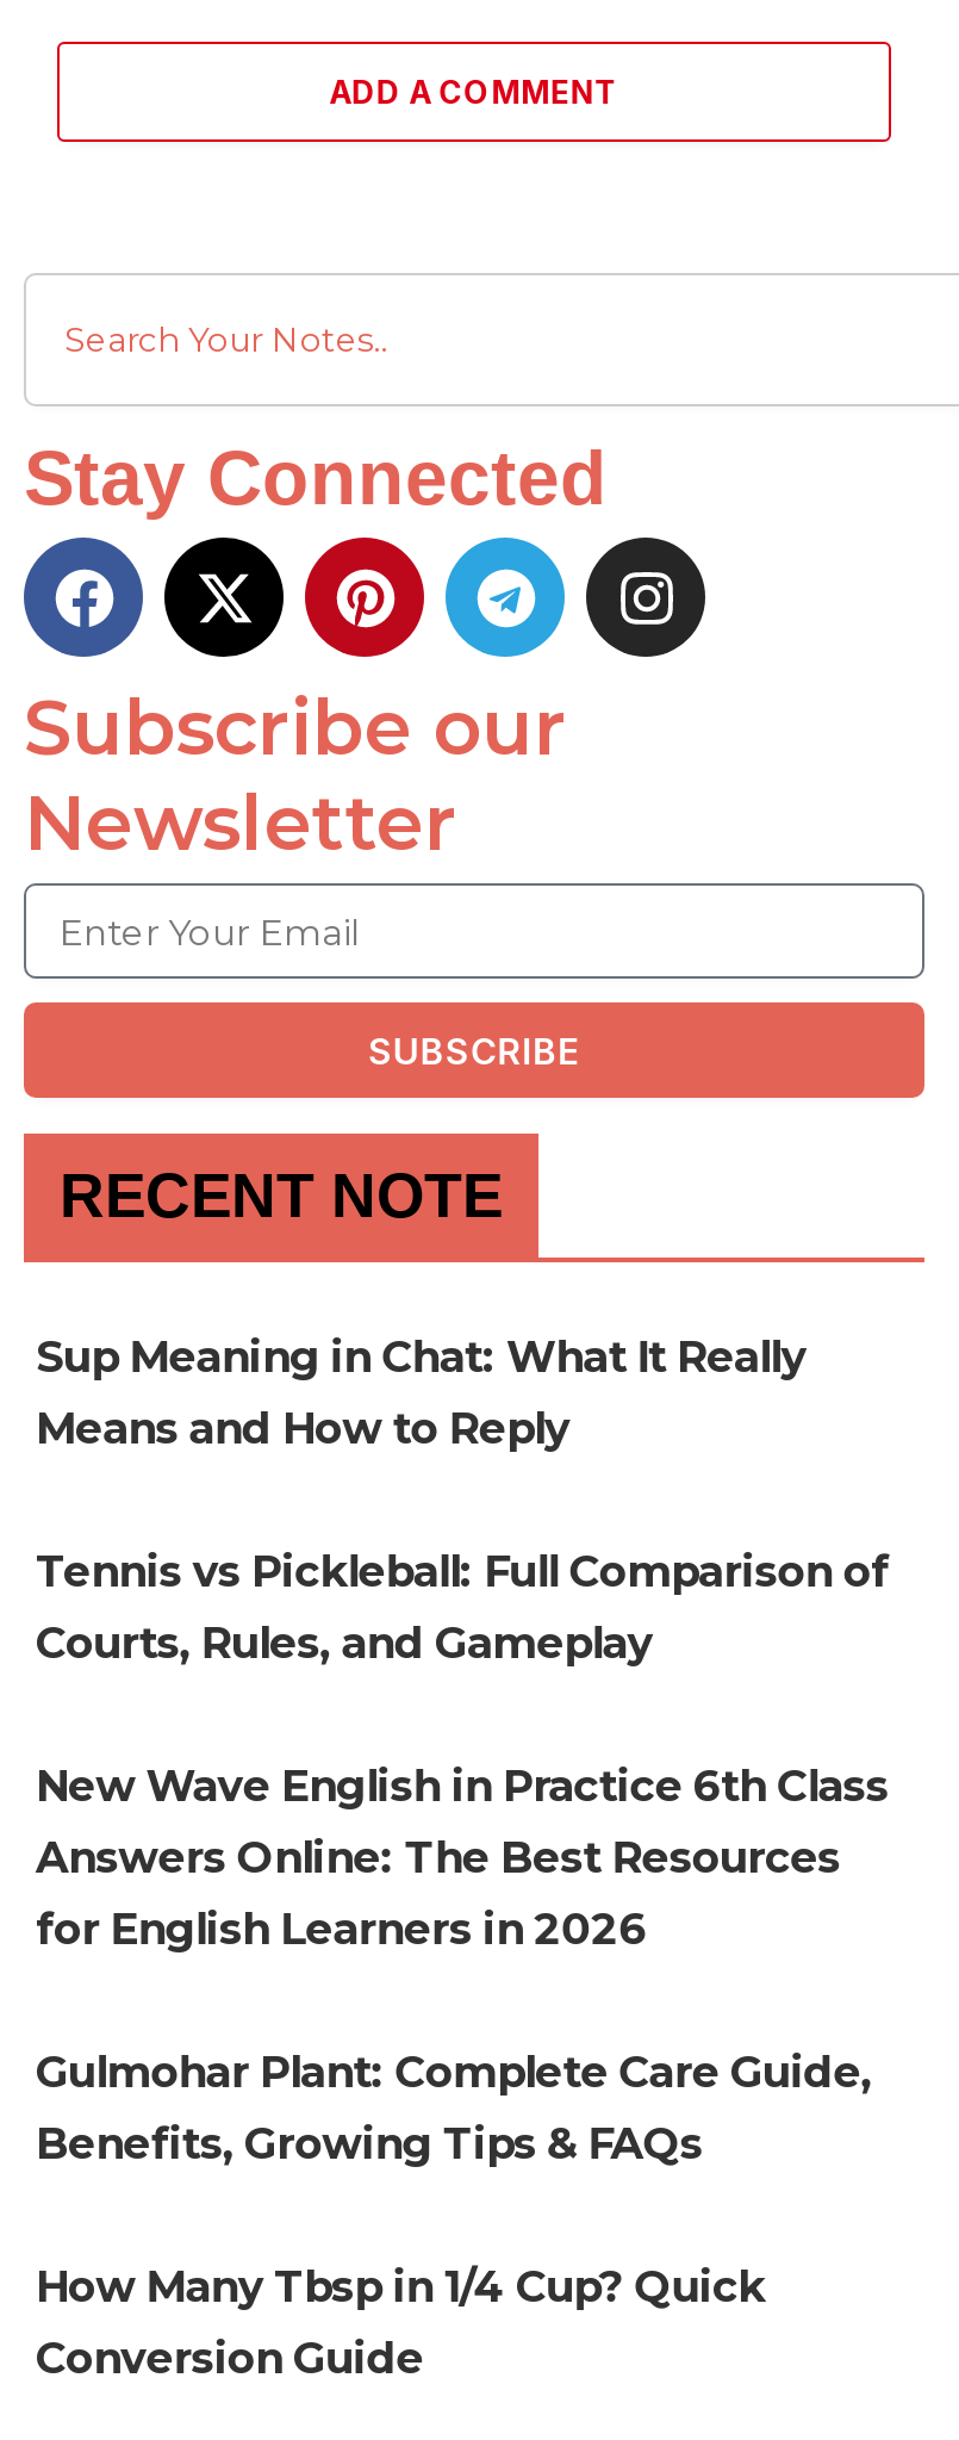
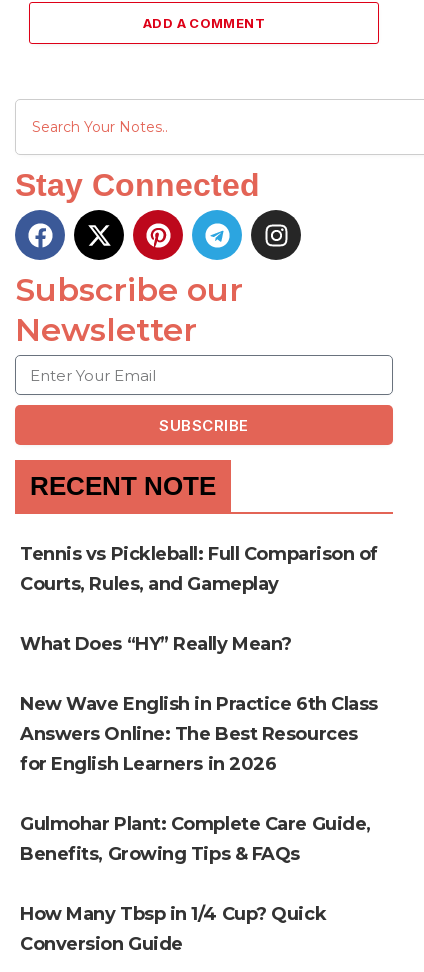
[36,1331,806,1455] Sup Meaning in Chat: What It Really | Means and How to Reply -> none
moved [36,1546,889,1670] -> [20,543,378,595]: Tennis vs Pickleball: Full Comparison of | Courts, Rules, and Gameplay
none -> [20,633,292,655] What Does “HY” Really Mean?

